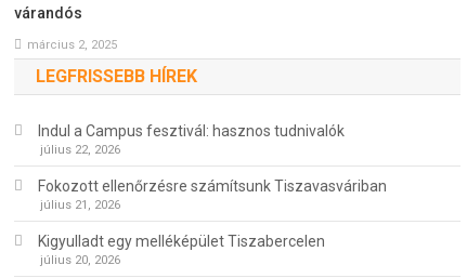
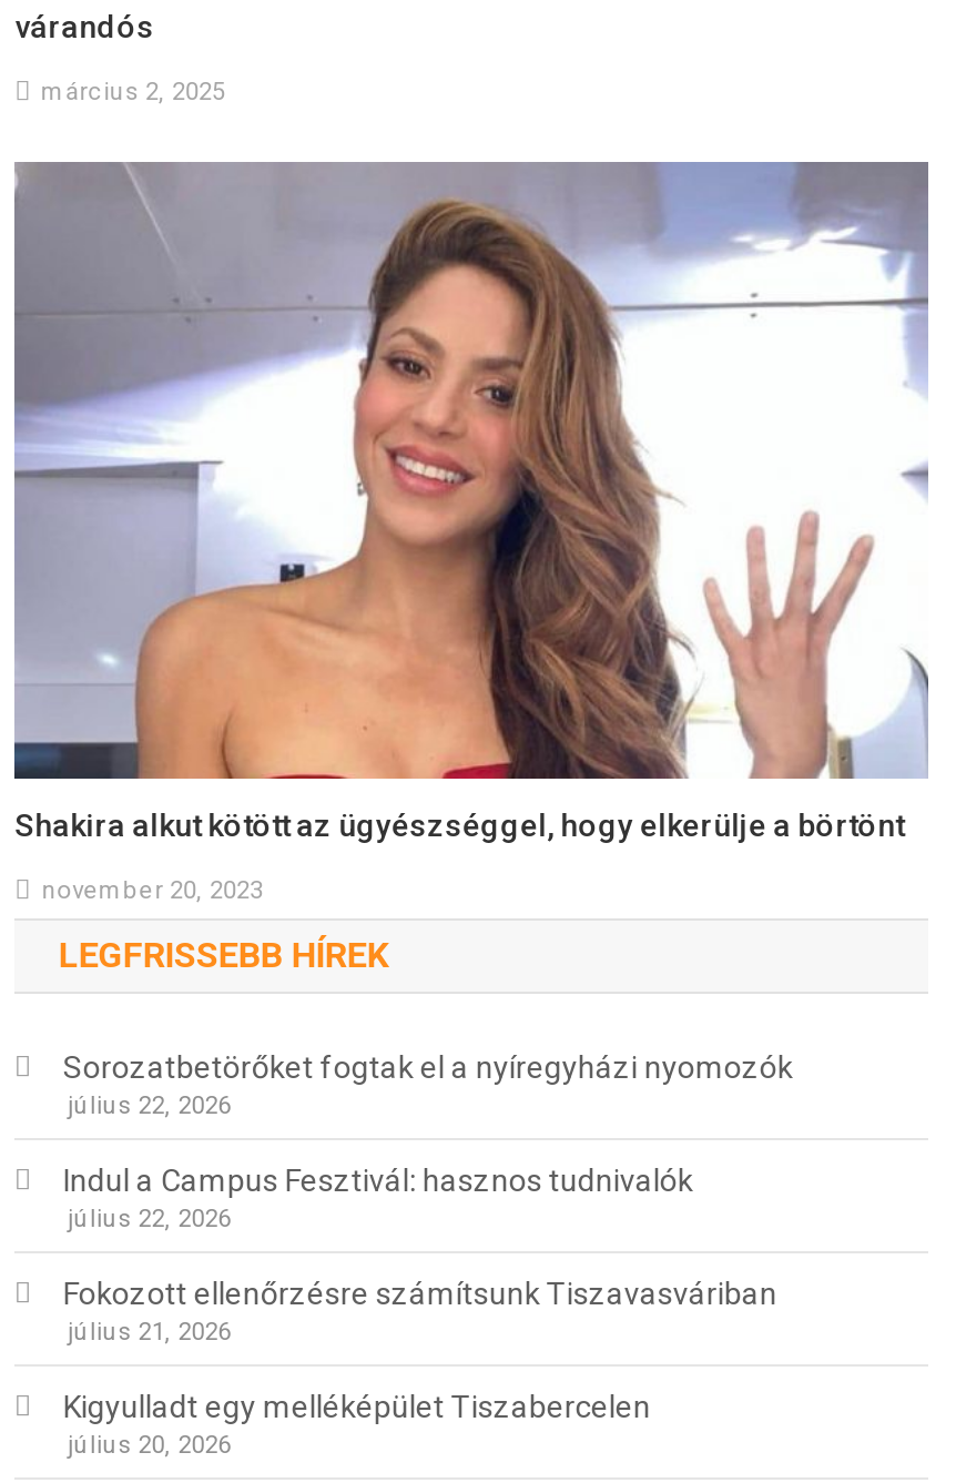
none -> [12,160,930,905] [image] | Shakira alkut kötött az ügyészséggel, hogy elkerülje a börtönt | november 20, 2023
[38,122,344,139] Indul a Campus fesztivál: hasznos tudnivalók -> [63,1049,793,1198] Sorozatbetörőket fogtak el a nyíregyházi nyomozók | július 22, 2026 | Indul a Campus Fesztivál: hasznos tudnivalók

